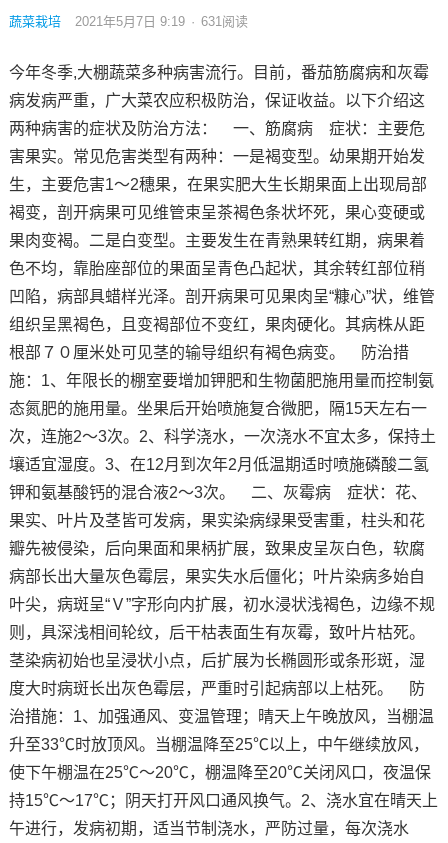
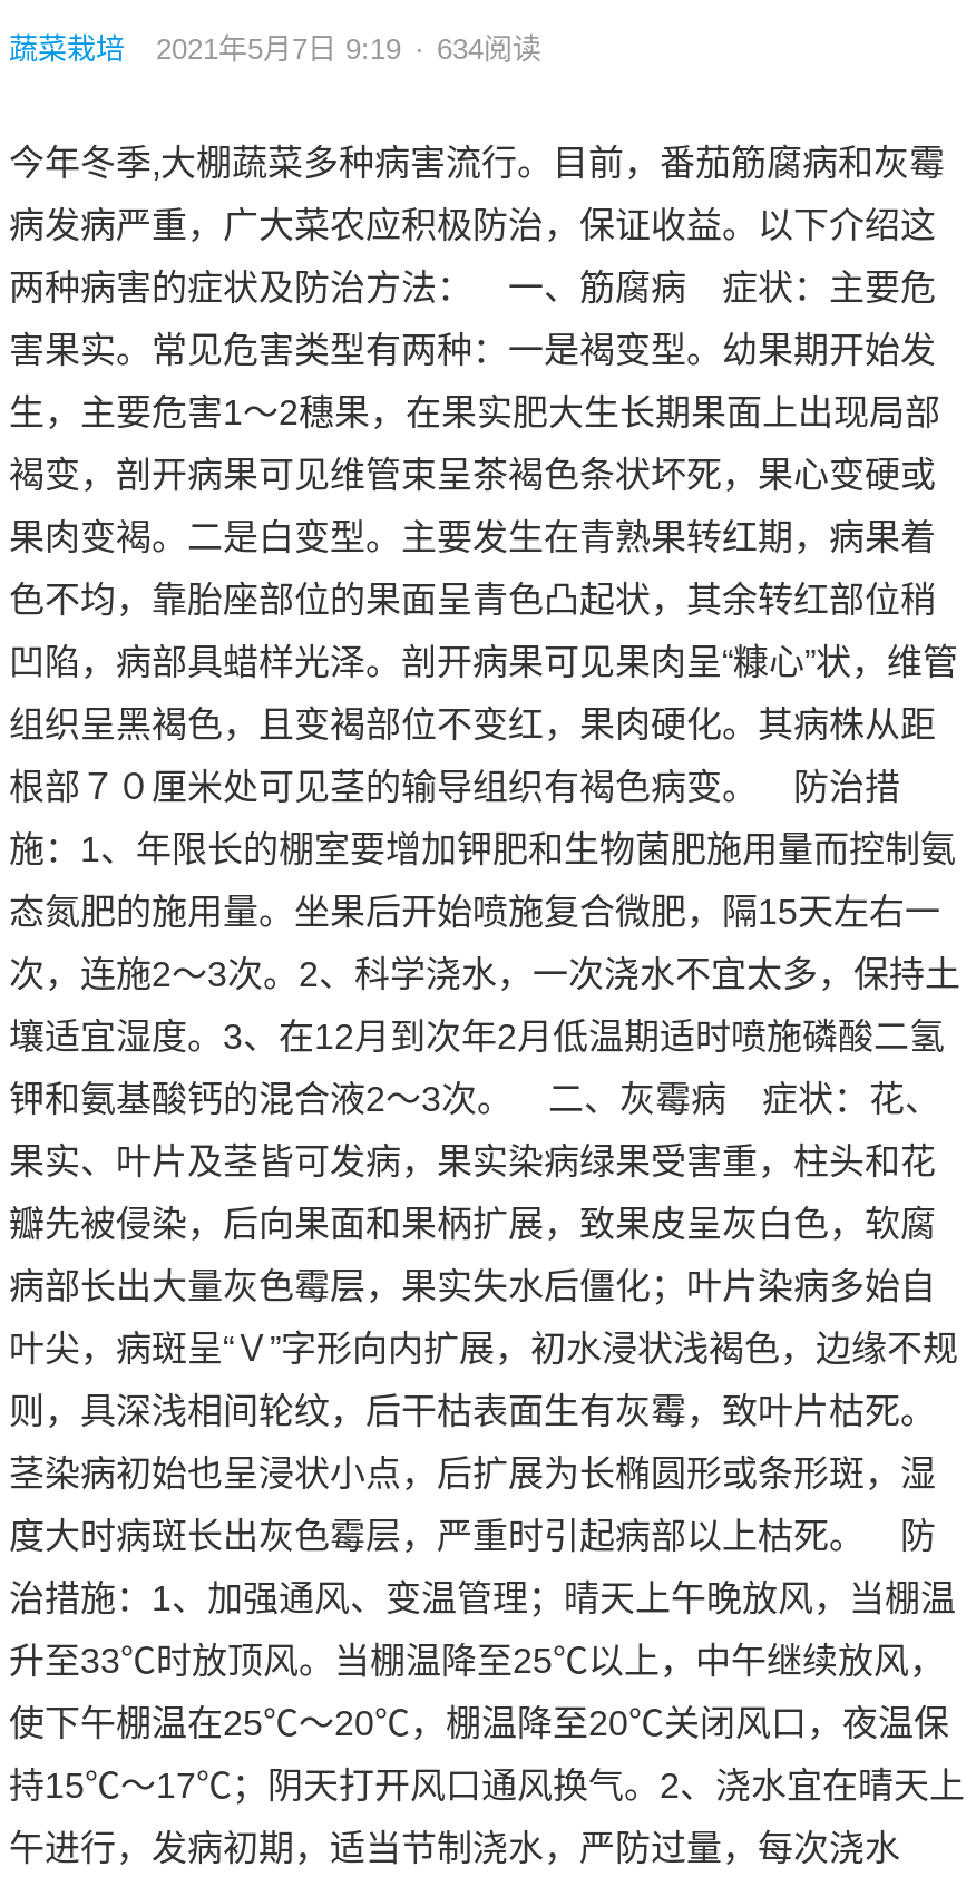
[9,14,248,29] 蔬菜栽培 2021年5月7日 9:19 · 631阅读 -> [9,32,541,66] 蔬菜栽培 2021年5月7日 9:19 · 634阅读

